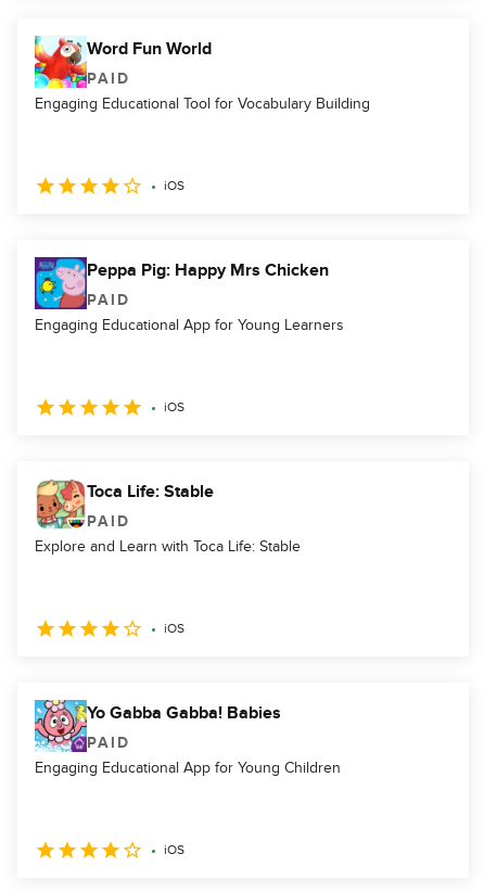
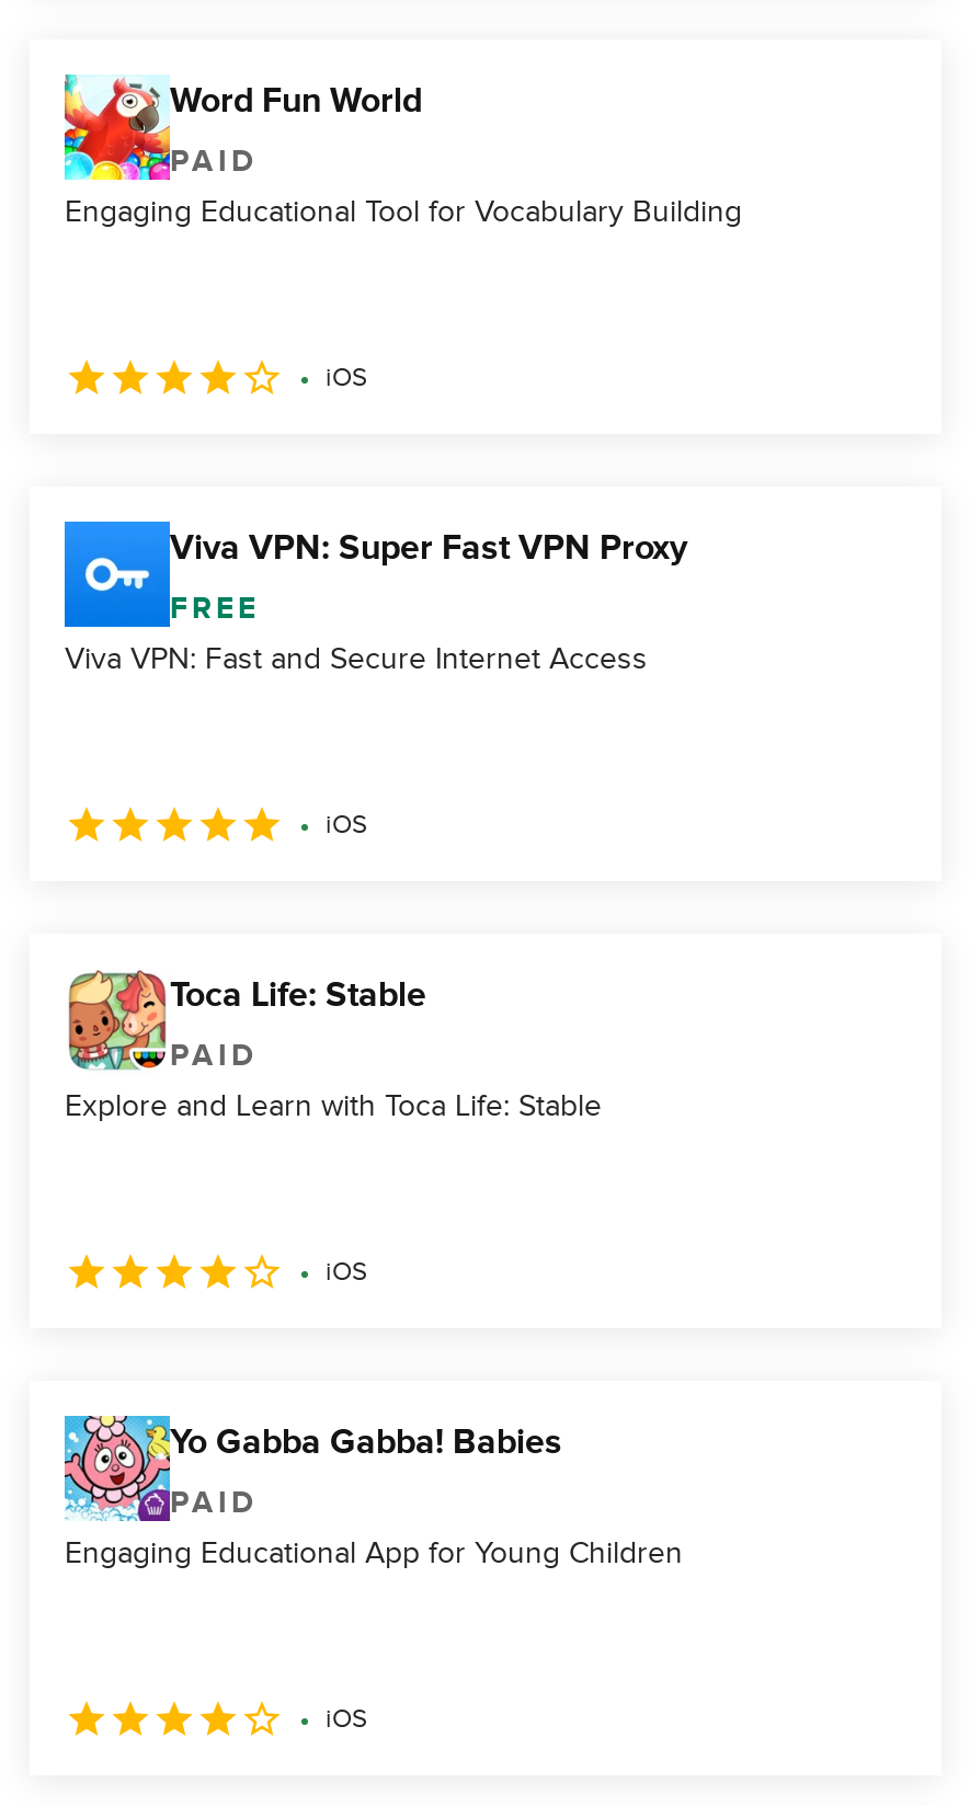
[34,256,344,334] [image] | Peppa Pig: Happy Mrs Chicken | PAID | Engaging Educational App for Young Learners -> [62,519,687,677] [image] | Viva VPN: Super Fast VPN Proxy | FREE | Viva VPN: Fast and Secure Internet Access

